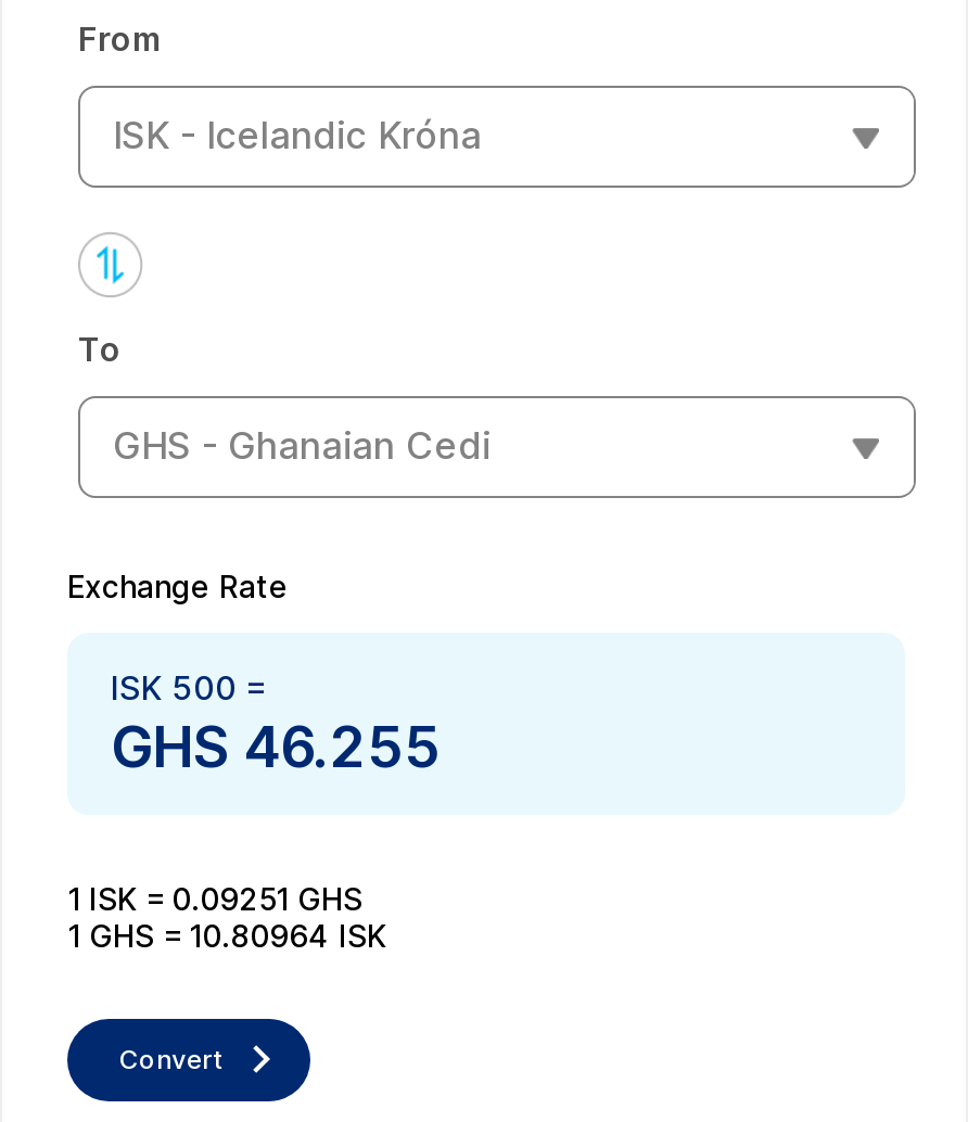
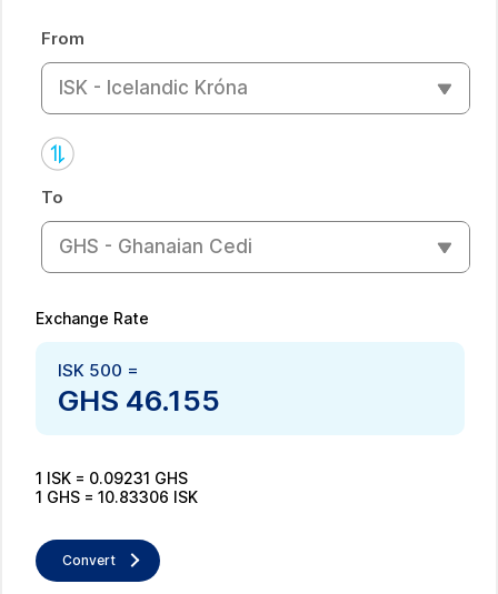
[111,712,441,779] GHS 46.255 -> [58,382,220,417] GHS 46.155
[67,879,362,916] 1 ISK = 0.09251 GHS -> [36,468,188,487] 1 ISK = 0.09231 GHS
[67,916,386,953] 1 GHS = 10.80964 ISK -> [36,487,198,506] 1 GHS = 10.83306 ISK

